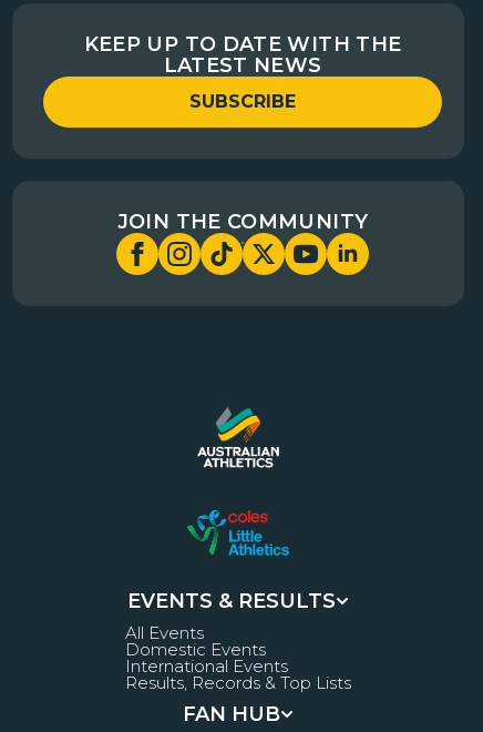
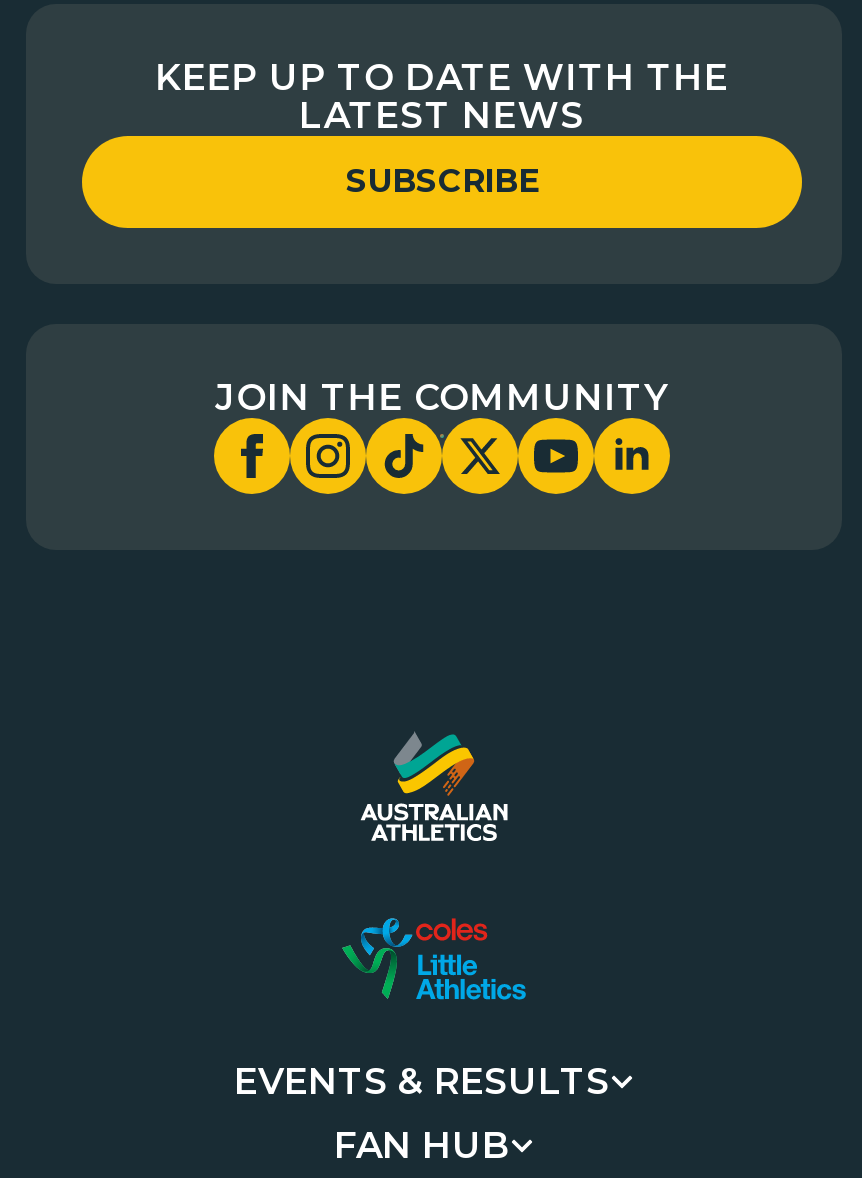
[125,623,351,694] All Events | Domestic Events | International Events | Results, Records & Top Lists -> none

